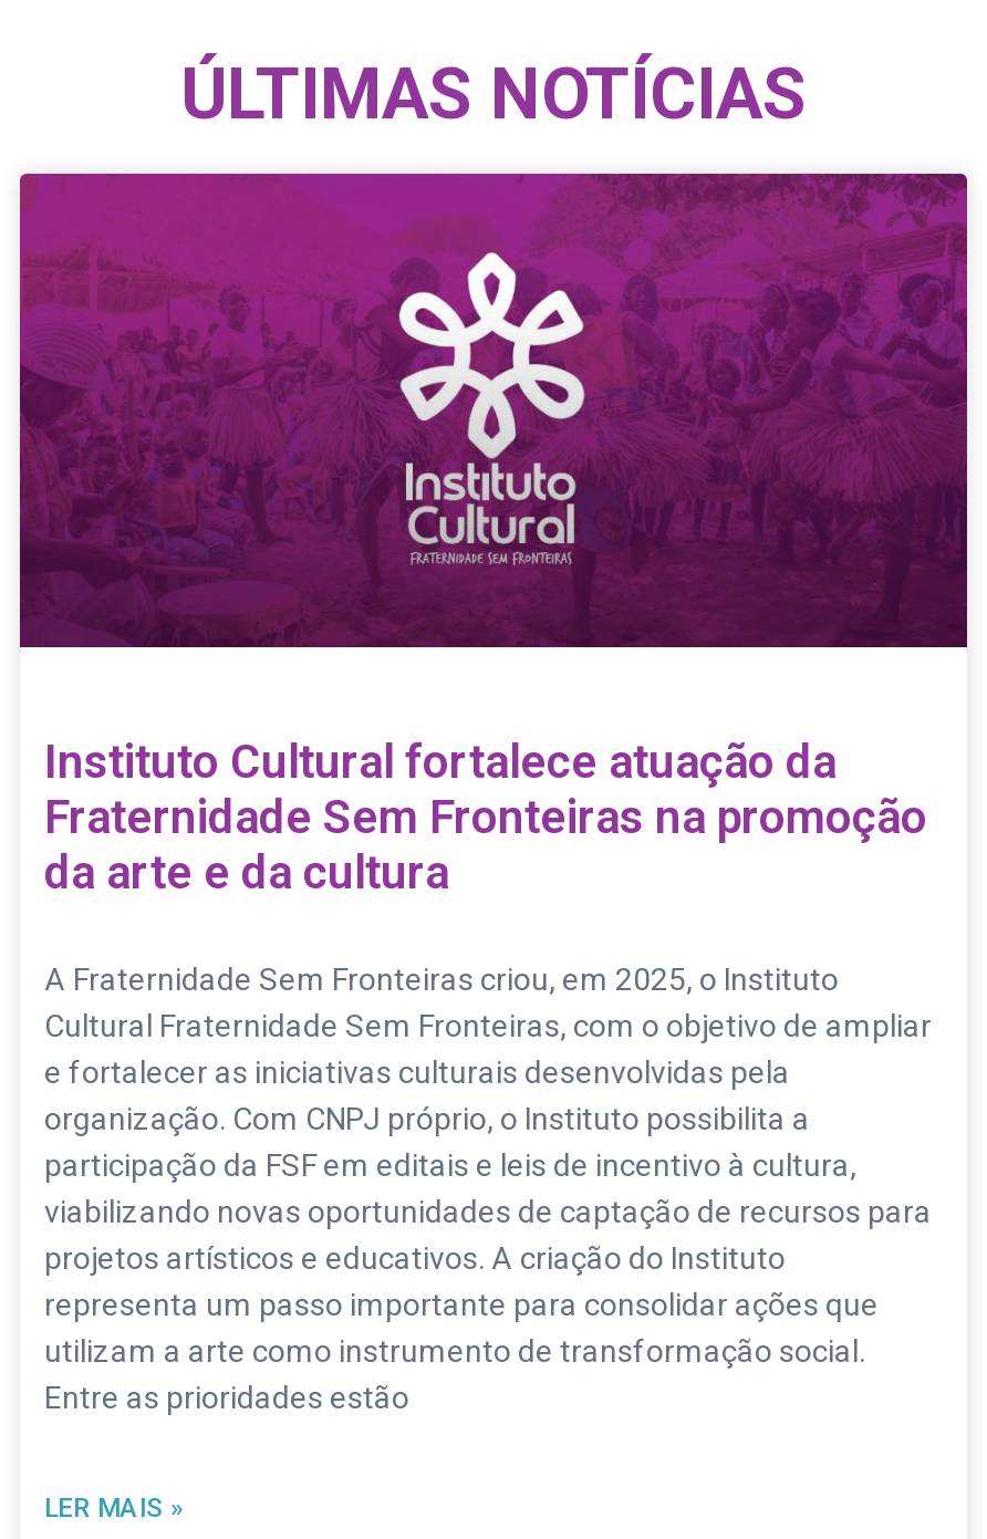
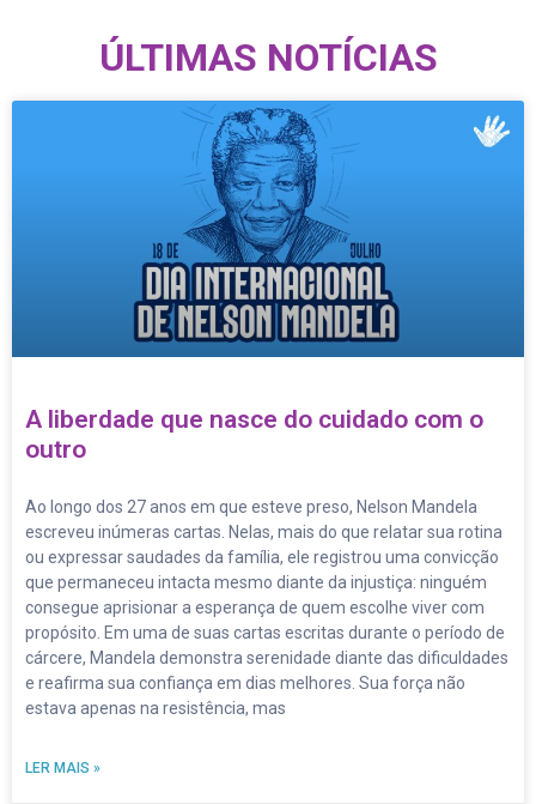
[18,171,969,898] [image] | Instituto Cultural fortalece atuação da | Fraternidade Sem Fronteiras na promoção | da arte e da cultura -> [11,99,525,464] [image] | A liberdade que nasce do cuidado com o | outro
[44,960,932,1414] A Fraternidade Sem Fronteiras criou, em 2025, o Instituto | Cultural Fraternidade Sem Fronteiras, com o objetivo de ampliar | e fortalecer as iniciativas culturais desenvolvidas pela | organização. Com CNPJ próprio, o Instituto possibilita a | participação da FSF em editais e leis de incentivo à cultura, | viabilizando novas oportunidades de captação de recursos para | projetos artísticos e educativos. A criação do Instituto | representa um passo importante para consolidar ações que | utilizam a arte como instrumento de transformação social. | Entre as prioridades estão -> [25,498,508,718] Ao longo dos 27 anos em que esteve preso, Nelson Mandela | escreveu inúmeras cartas. Nelas, mais do que relatar sua rotina | ou expressar saudades da família, ele registrou uma convicção | que permaneceu intacta mesmo diante da injustiça: ninguém | consegue aprisionar a esperança de quem escolhe viver com | propósito. Em uma de suas cartas escritas durante o período de | cárcere, Mandela demonstra serenidade diante das dificuldades | e reafirma sua confiança em dias melhores. Sua força não | estava apenas na resistência, mas

